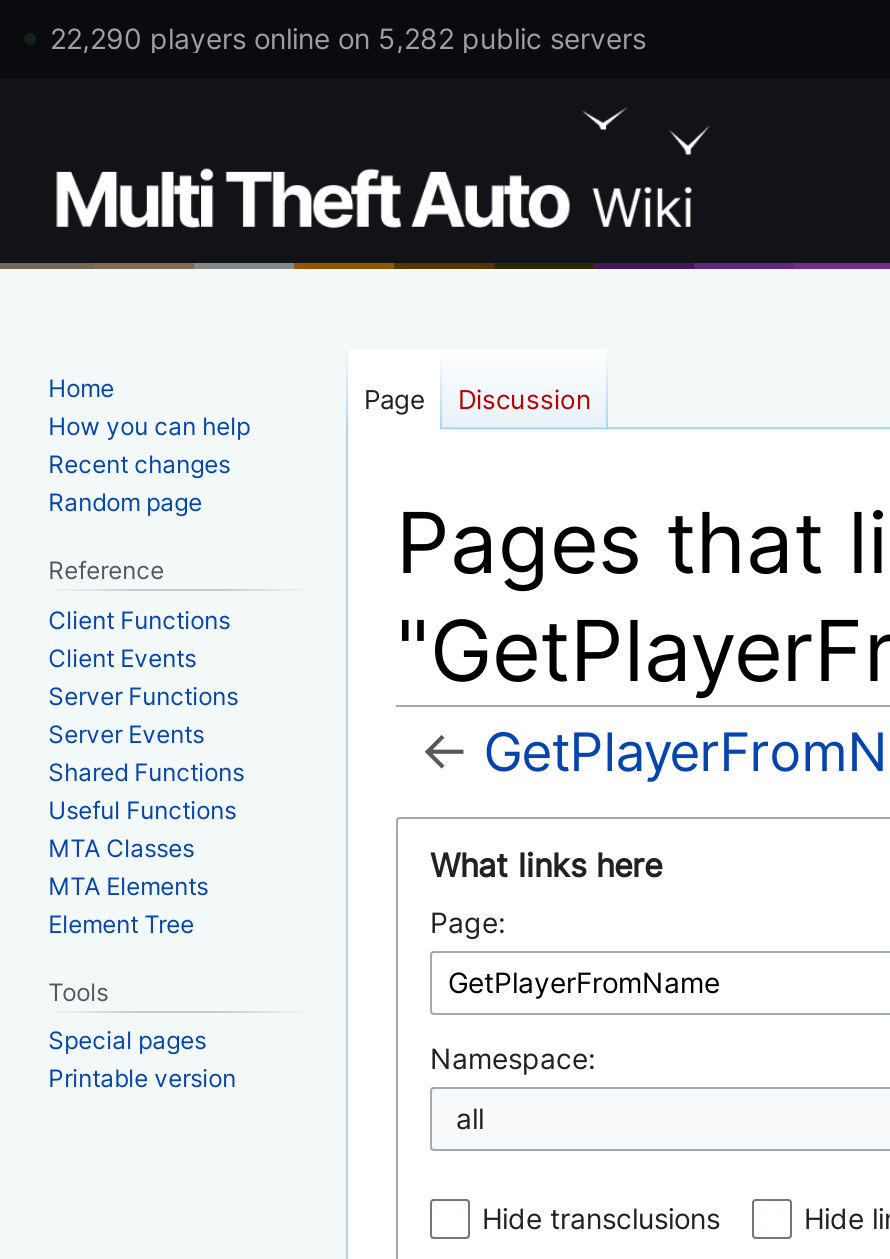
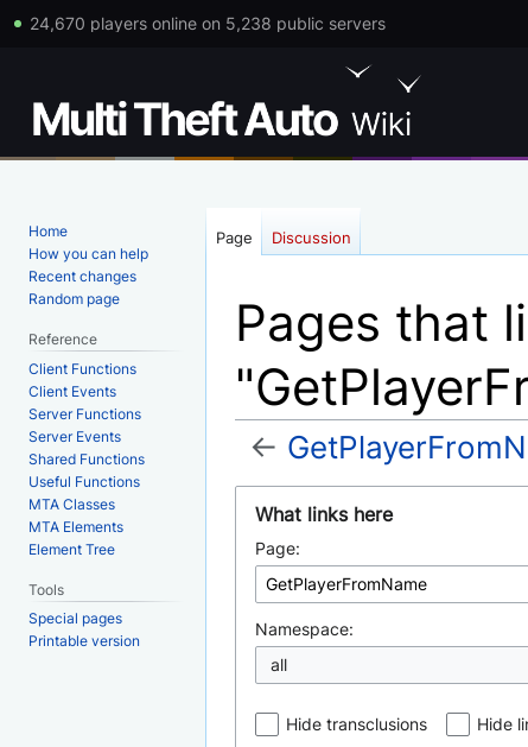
[50,21,646,55] 22,290 players online on 5,282 public servers -> [30,13,386,33] 24,670 players online on 5,238 public servers

